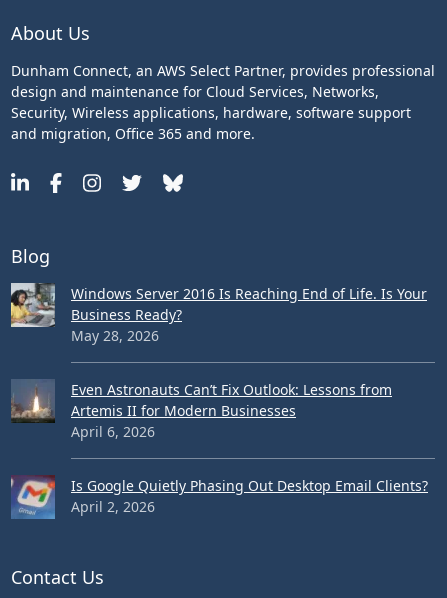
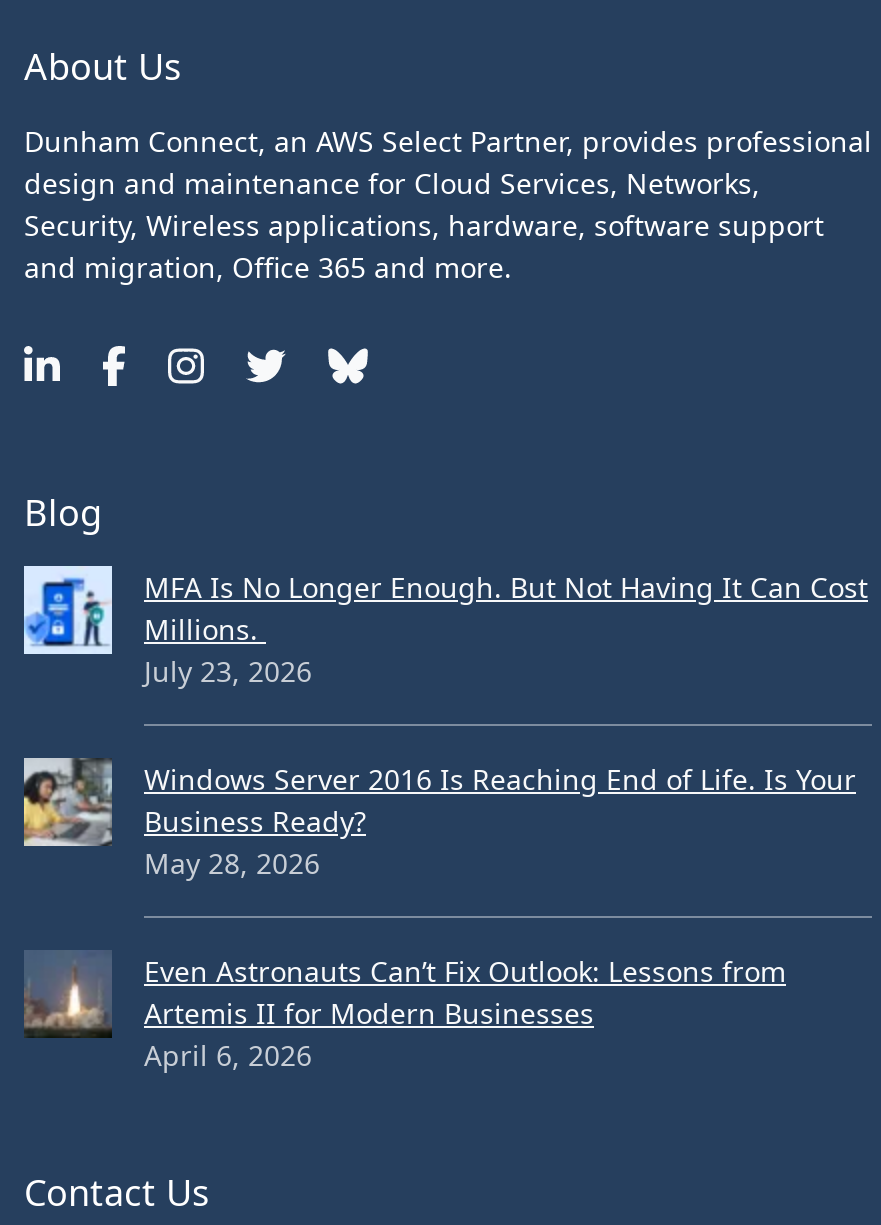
none -> [22,564,868,690] [image] | MFA Is No Longer Enough. But Not Having It Can Cost | Millions. | July 23, 2026
moved [9,282,427,441] -> [20,756,856,1074]: [image] | Windows Server 2016 Is Reaching End of Life. Is Your | Business Ready? | May 28, 2026 | Even Astronauts Can’t Fix Outlook: Lessons from | Artemis II for Modern Businesses | April 6, 2026
[10,475,428,520] [image] | Is Google Quietly Phasing Out Desktop Email Clients? | April 2, 2026 -> none

